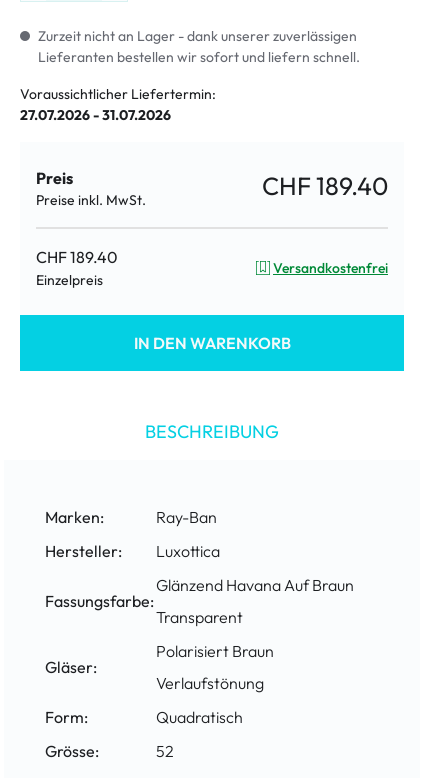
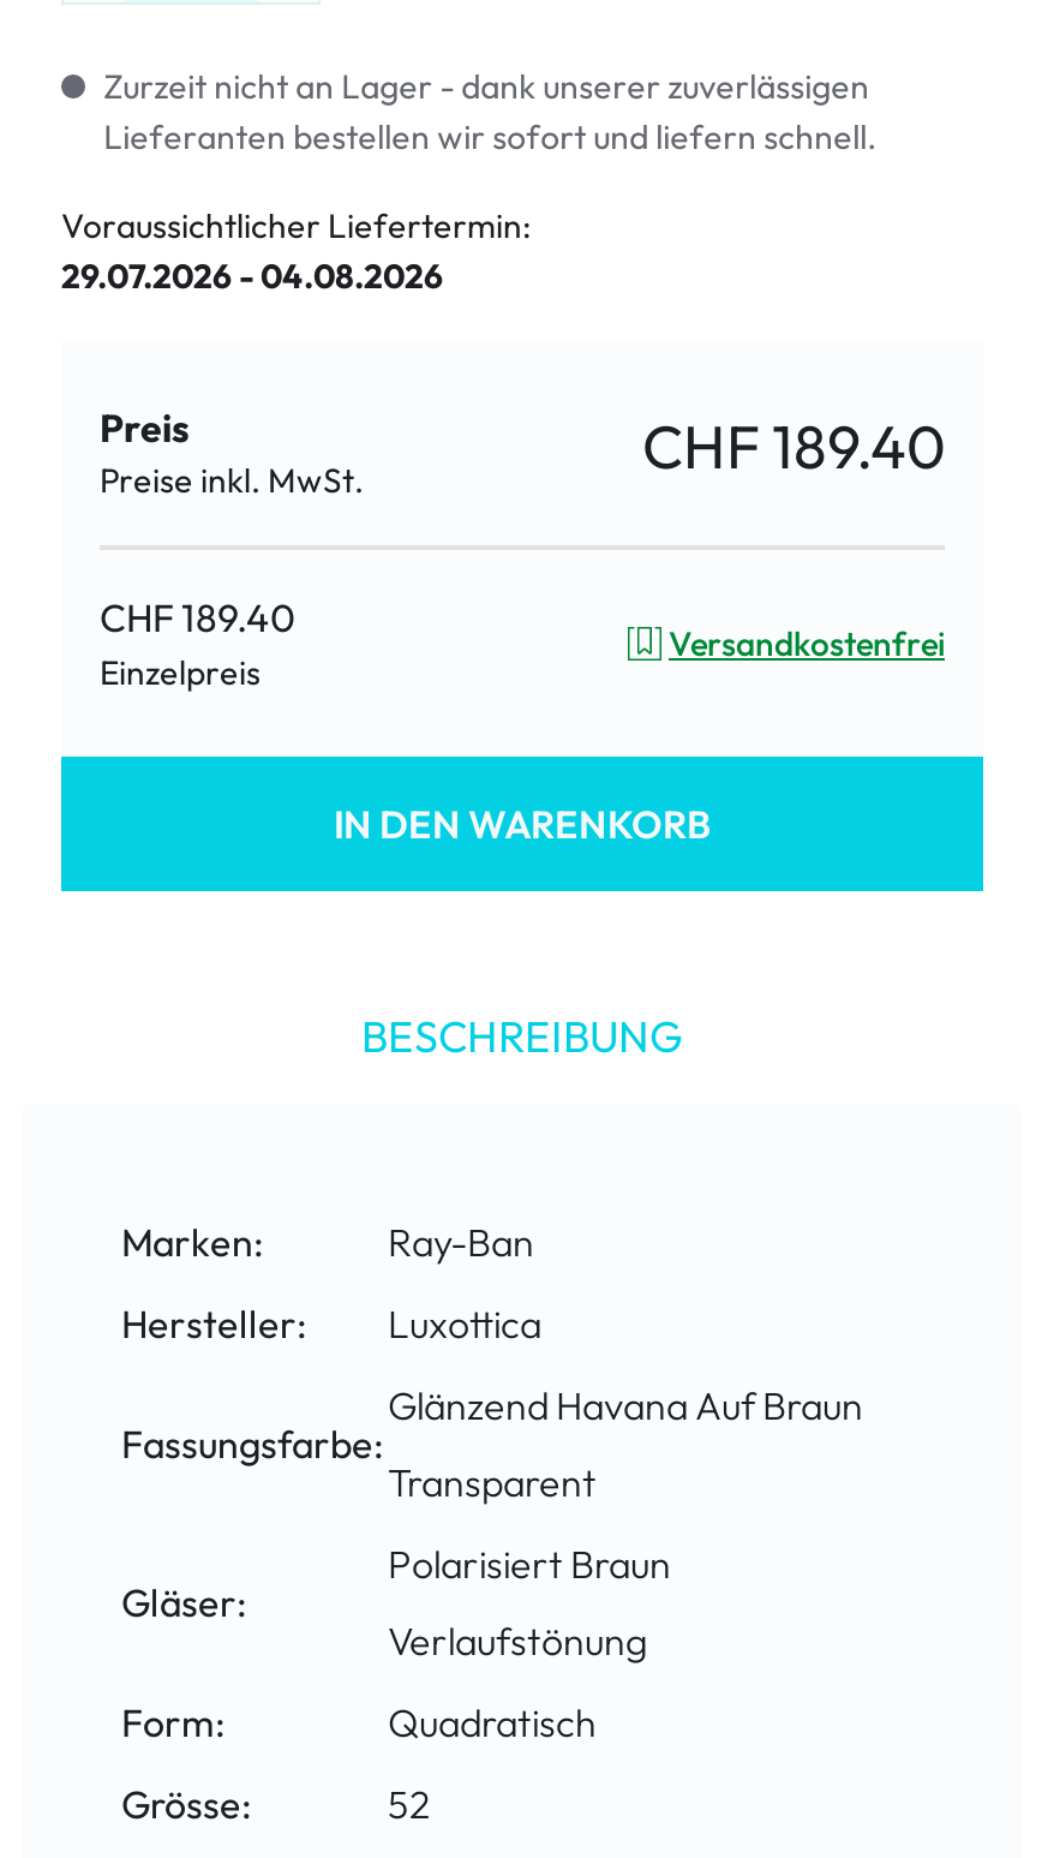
[20,106,171,124] 27.07.2026 - 31.07.2026 -> [61,255,443,298] 29.07.2026 - 04.08.2026

